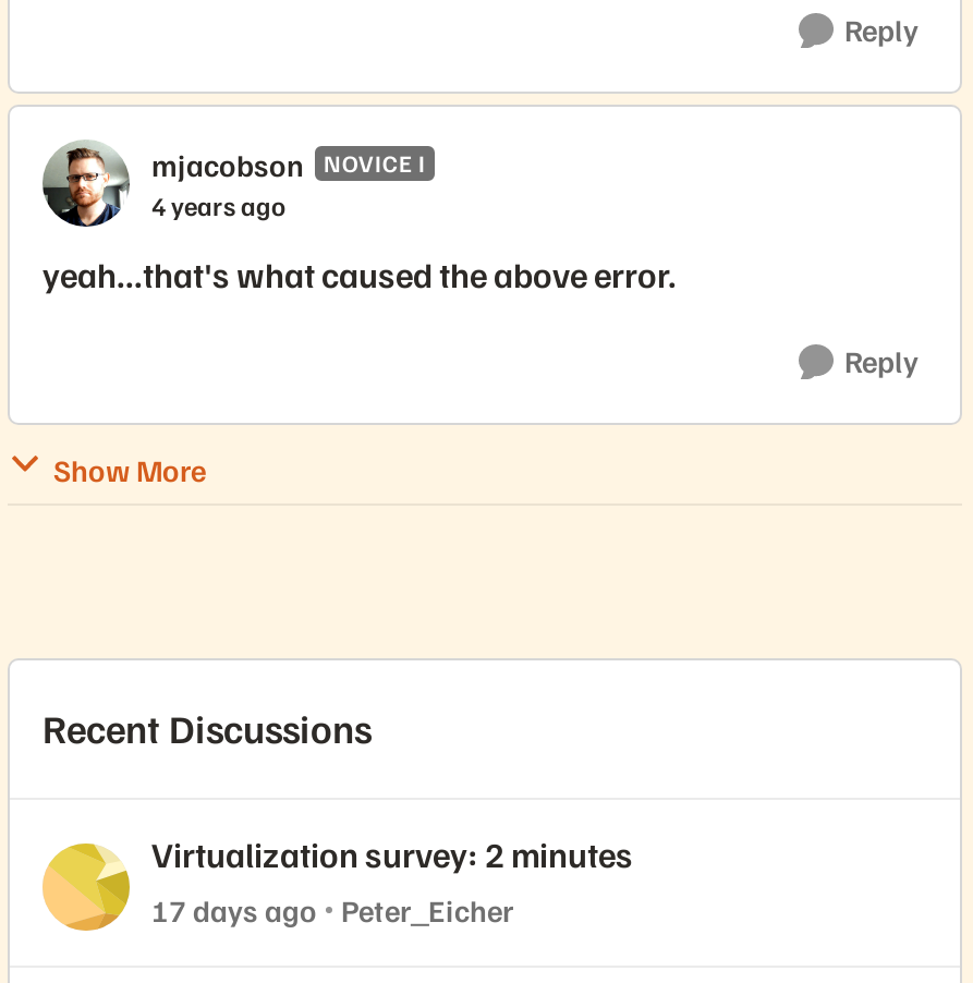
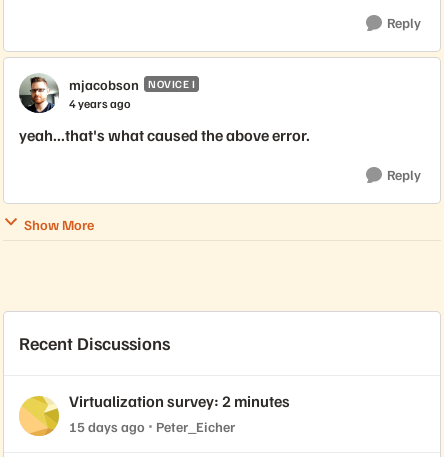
[151,891,513,929] 17 days ago Peter_Eicher -> [69,418,235,435] 15 days ago Peter_Eicher

